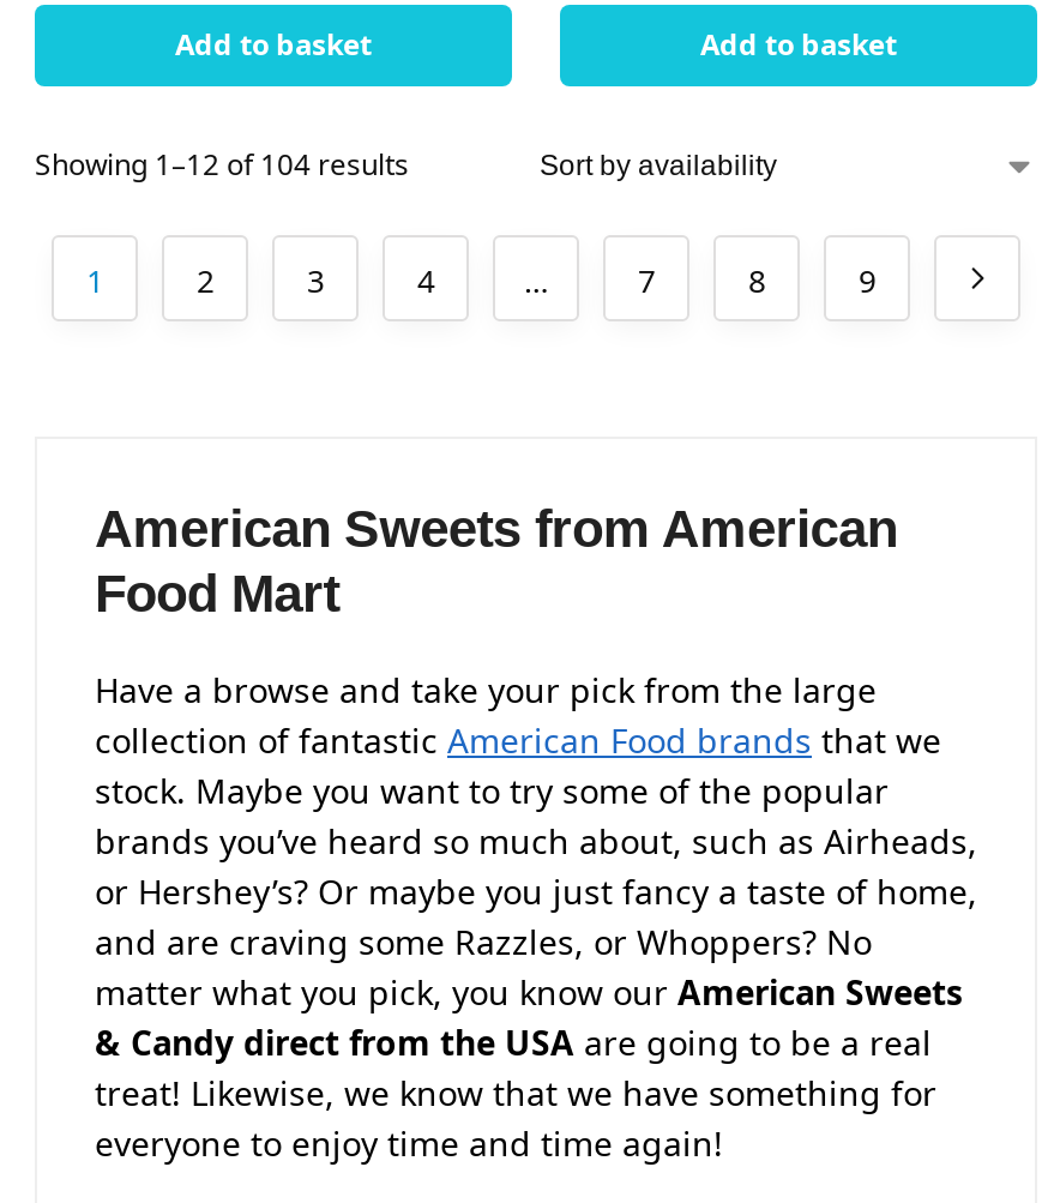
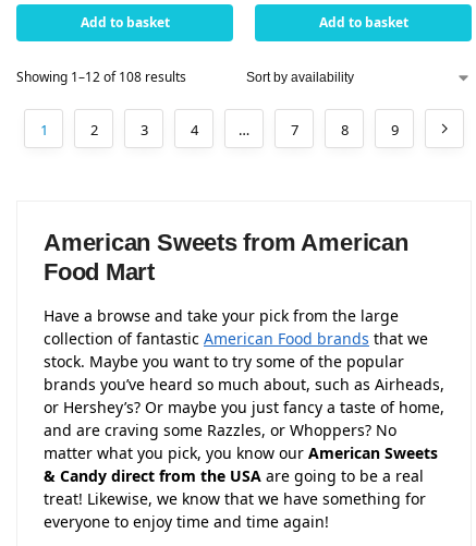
[35,144,409,184] Showing 1–12 of 104 results -> [16,68,186,87] Showing 1–12 of 108 results

